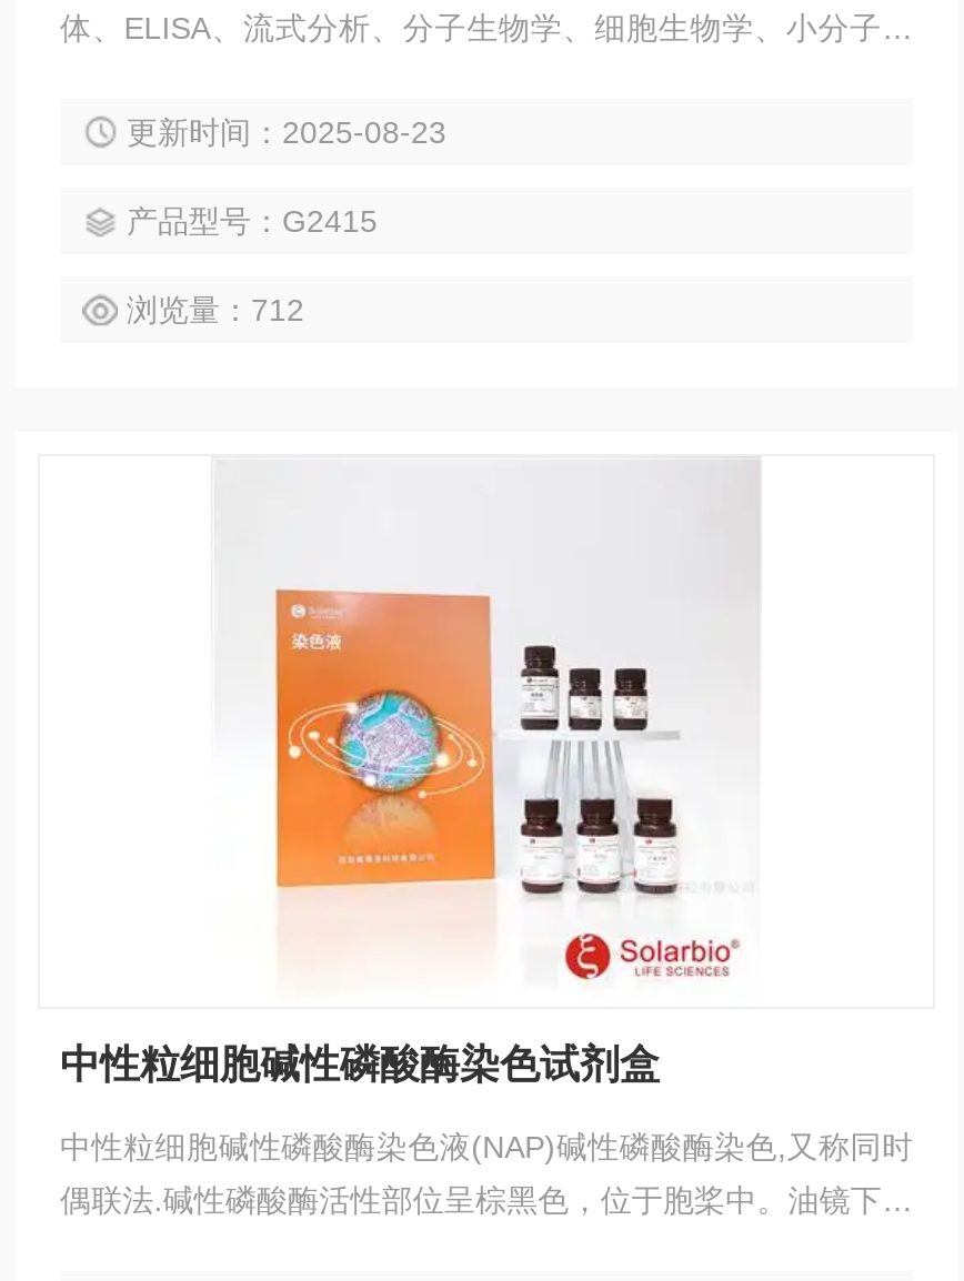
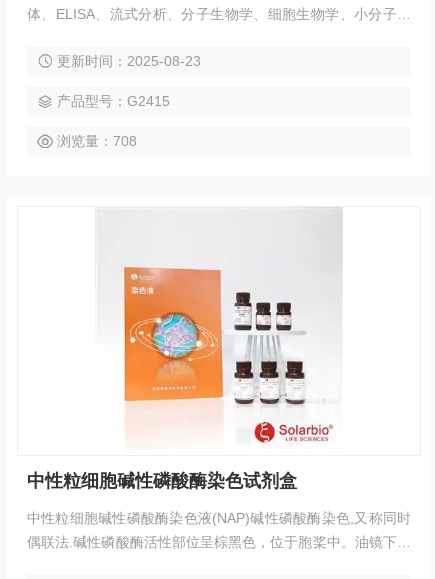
[127,292,304,327] 浏览量：712 -> [57,133,137,149] 浏览量：708

